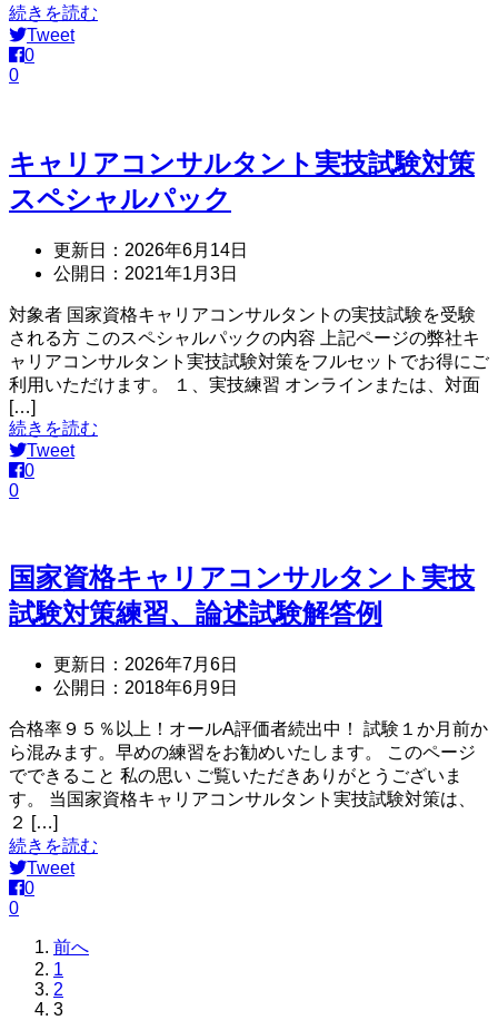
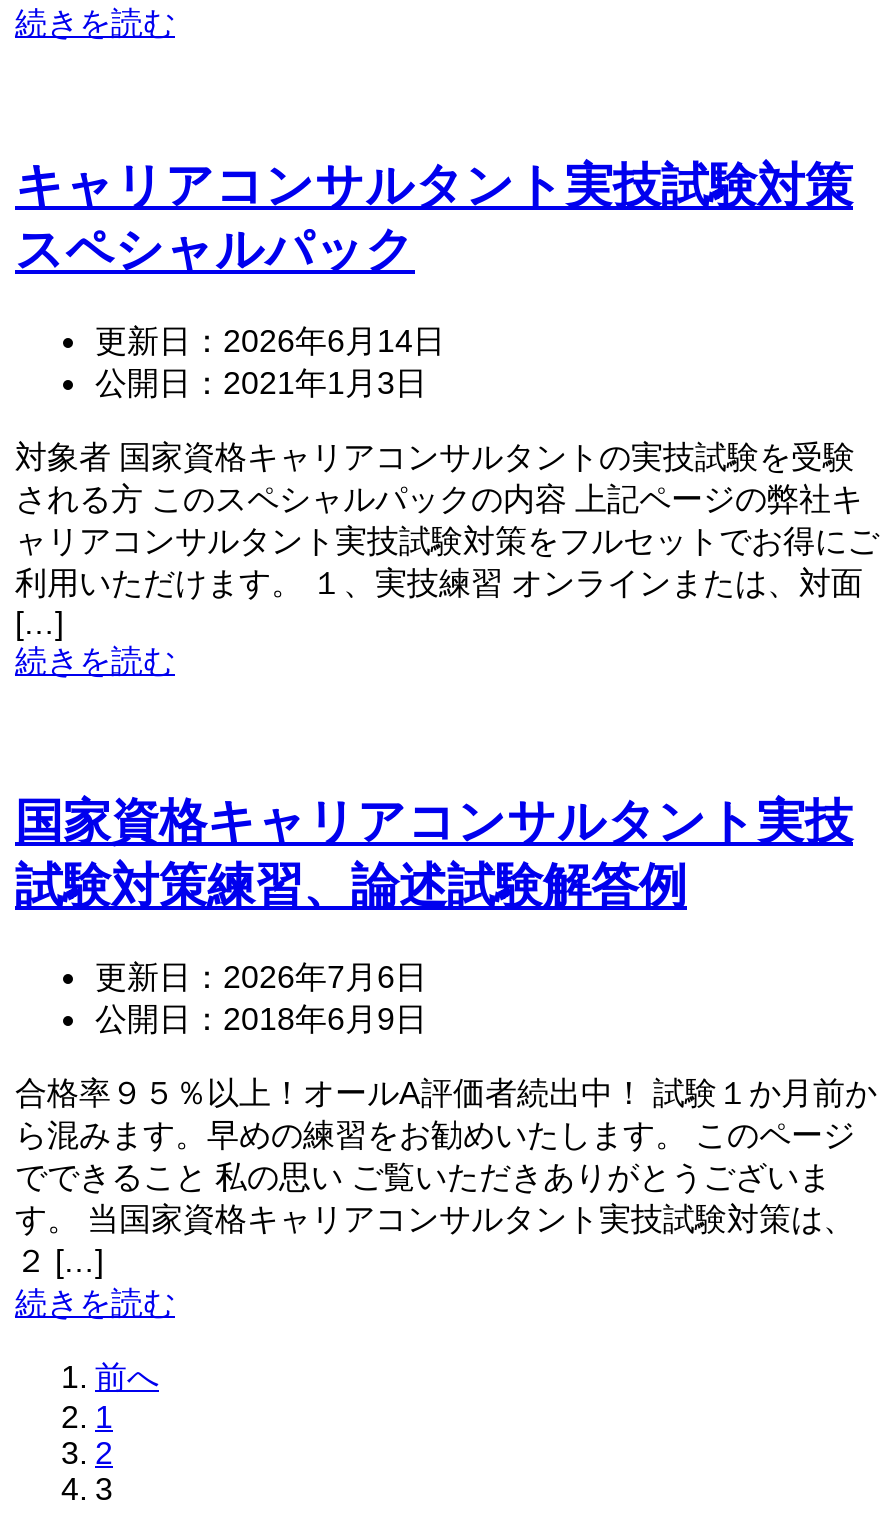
[9,25,74,84] Tweet | 0 | 0 -> none
[9,440,74,499] Tweet | 0 | 0 -> none
[9,859,74,918] Tweet | 0 | 0 -> none

